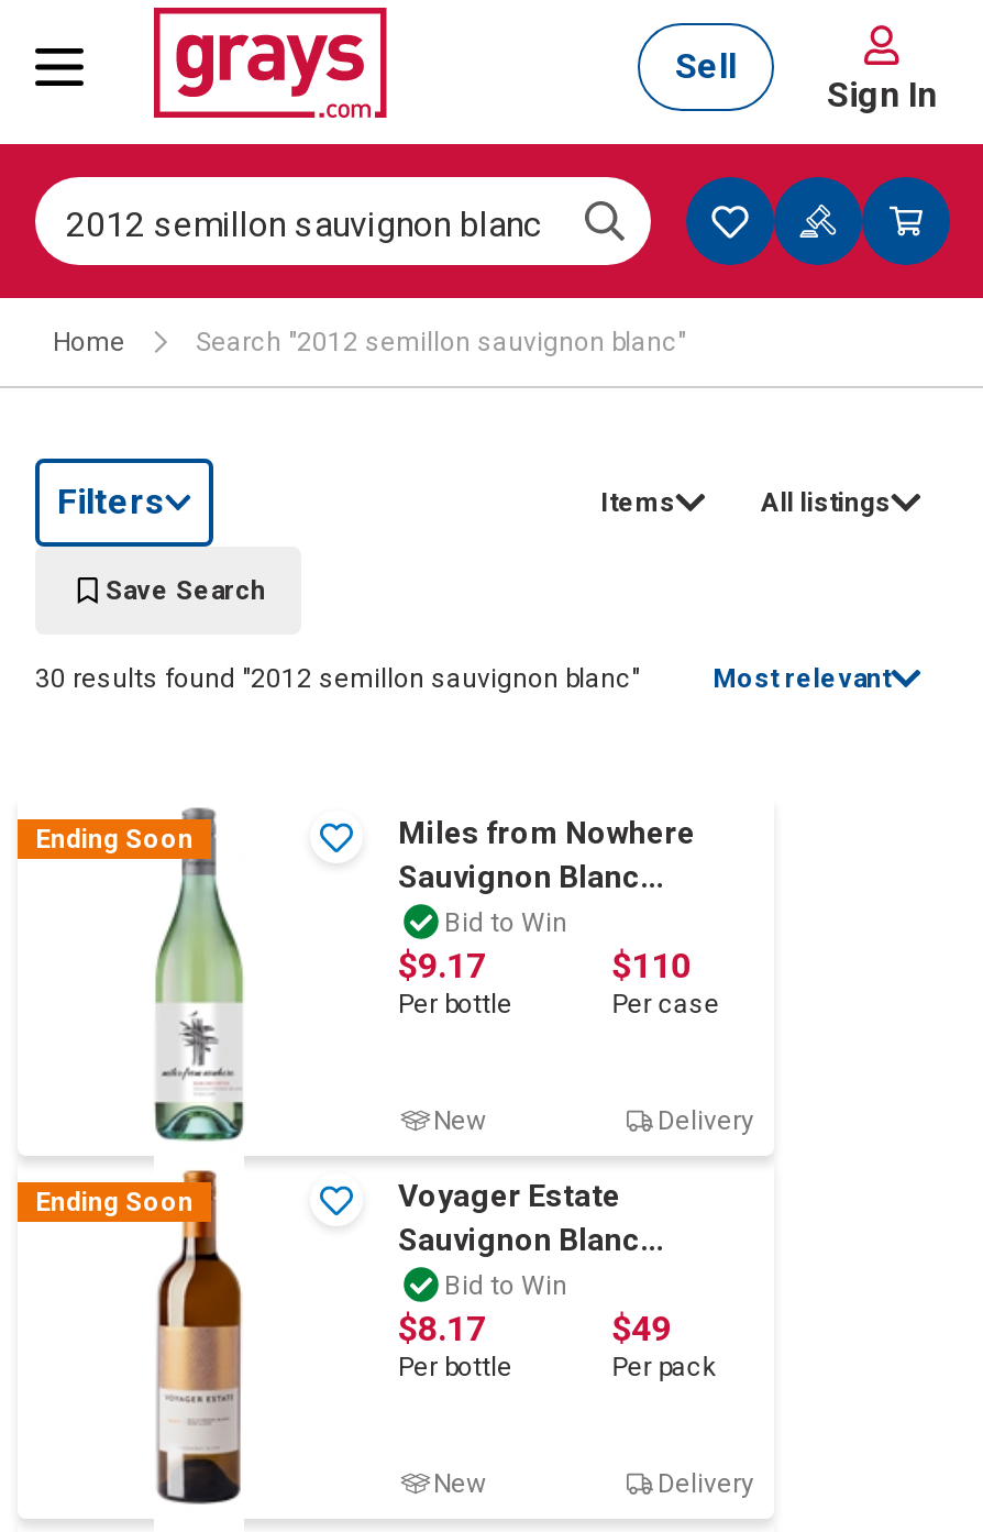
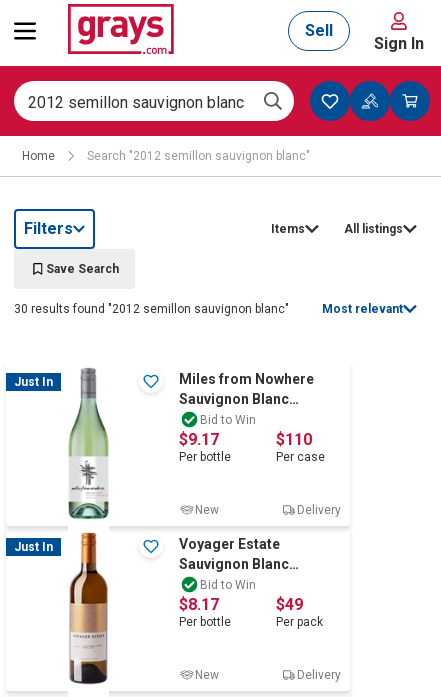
[35,824,194,855] Ending Soon -> [14,375,53,389] Just In
[35,1187,194,1217] Ending Soon -> [14,540,53,554] Just In

